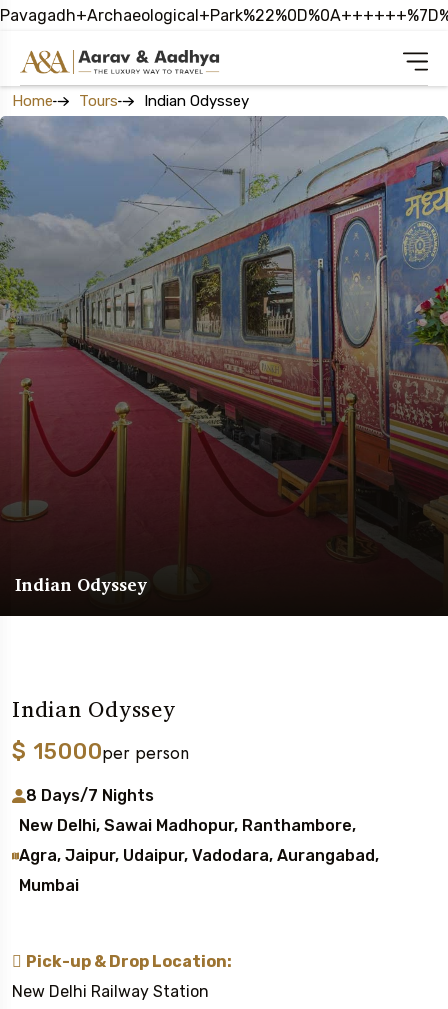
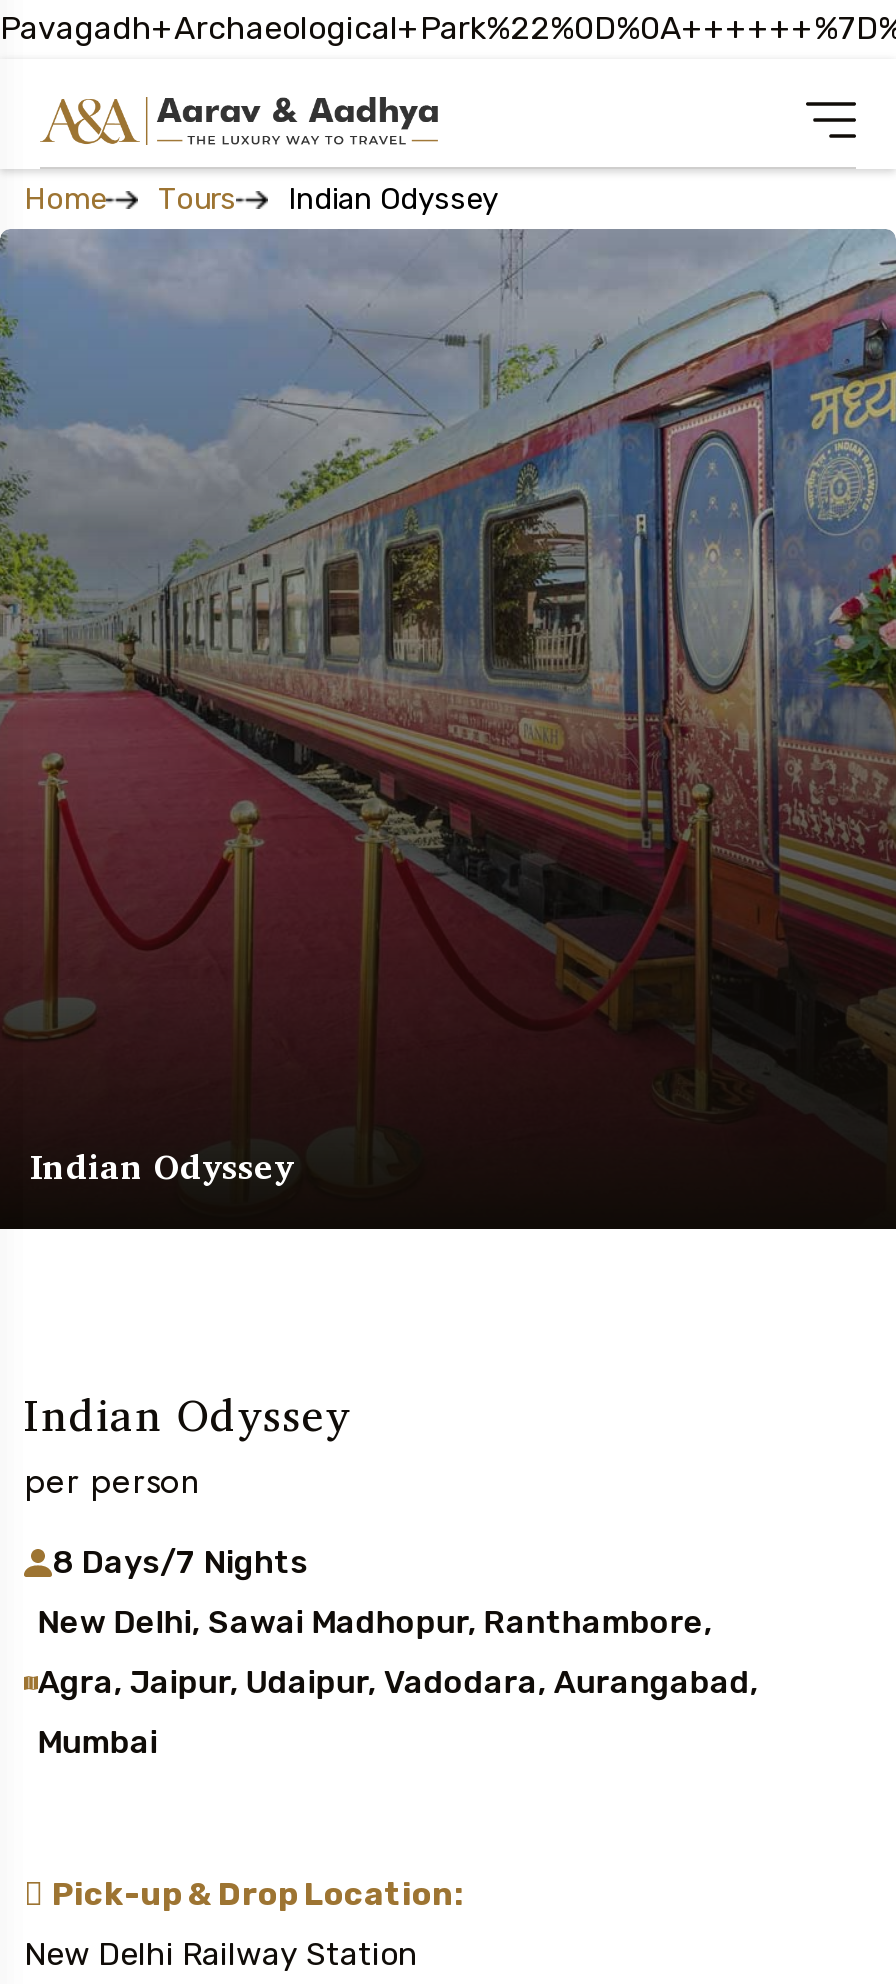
[12,738,189,766] $ 15000per person -> [24,1455,198,1507] per person

